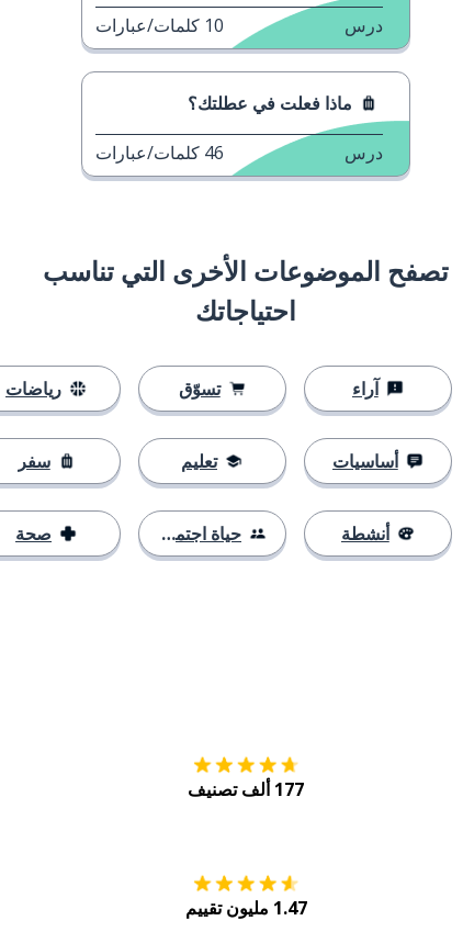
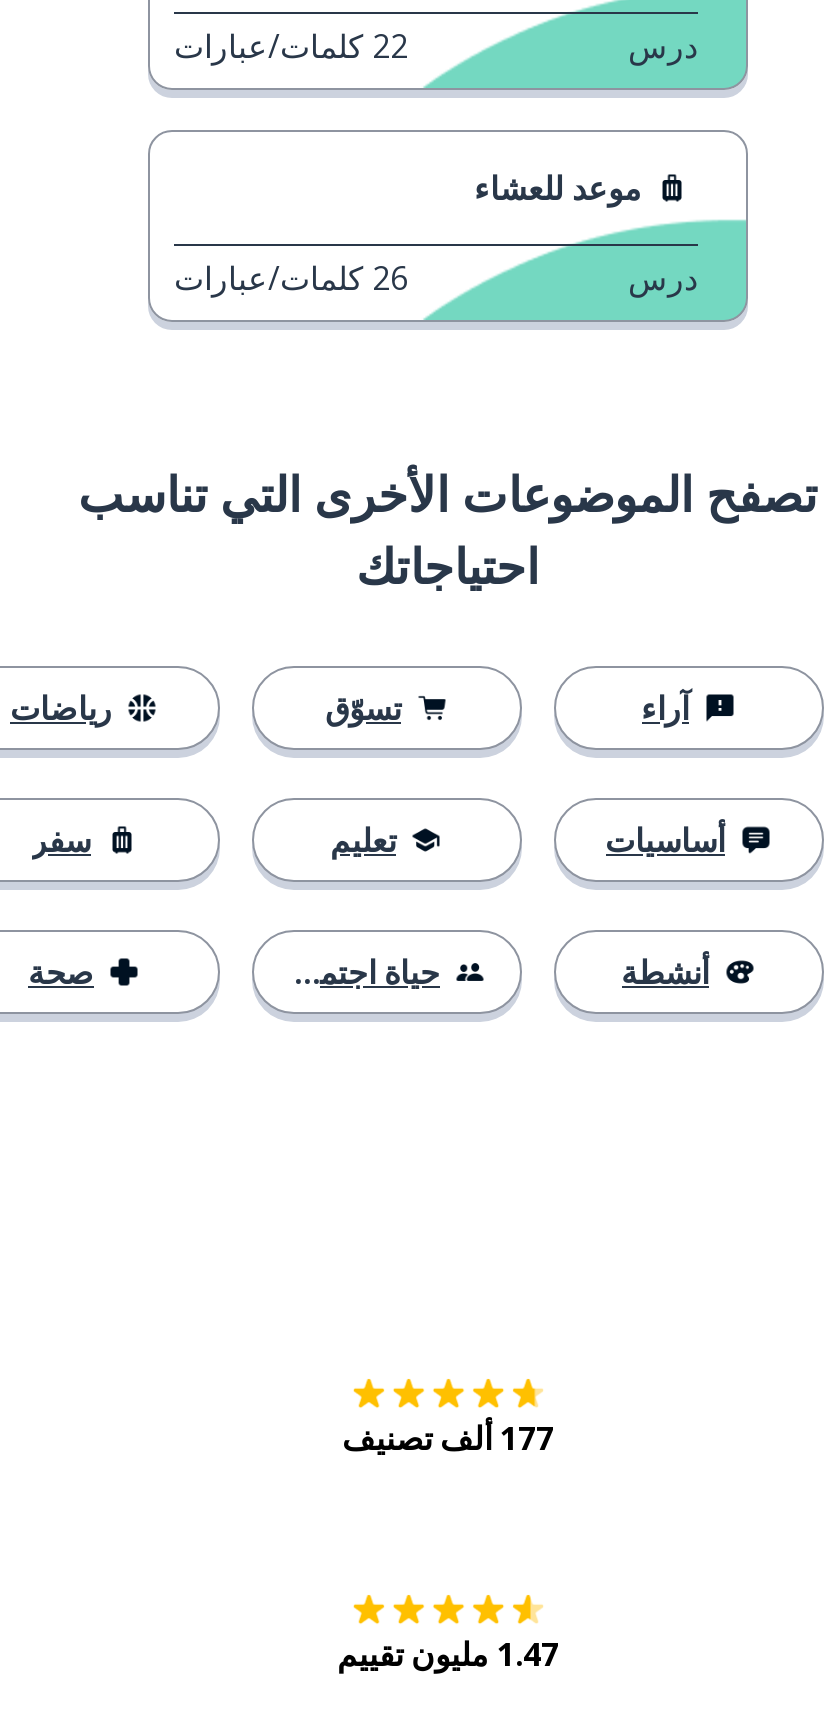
[95,13,224,37] 10 كلمات/عبارات -> [174,24,408,68] 22 كلمات/عبارات
[188,91,352,115] ماذا فعلت في عطلتك؟ -> [474,166,642,210] موعد للعشاء
[95,140,224,164] 46 كلمات/عبارات -> [174,256,408,300] 26 كلمات/عبارات

